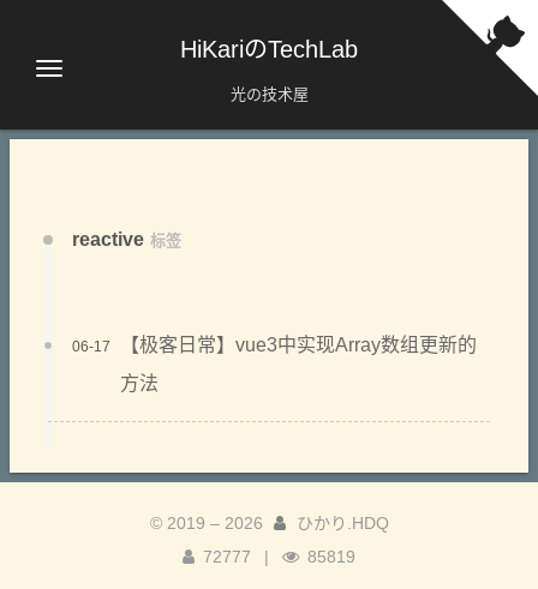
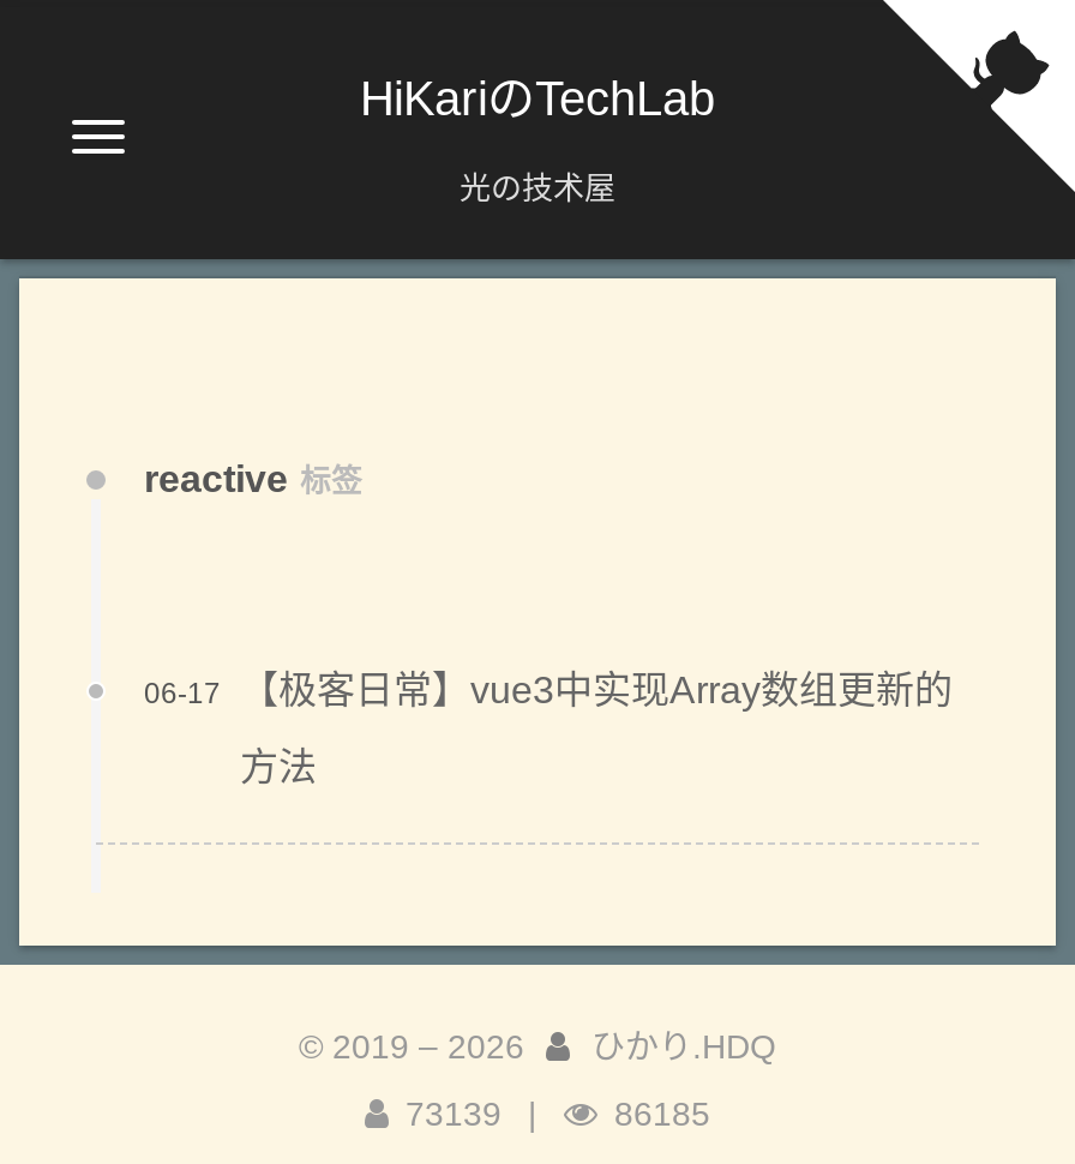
[203,547,251,566] 72777 -> [406,1094,502,1133] 73139
[307,547,355,566] 85819 -> [614,1094,710,1133] 86185

